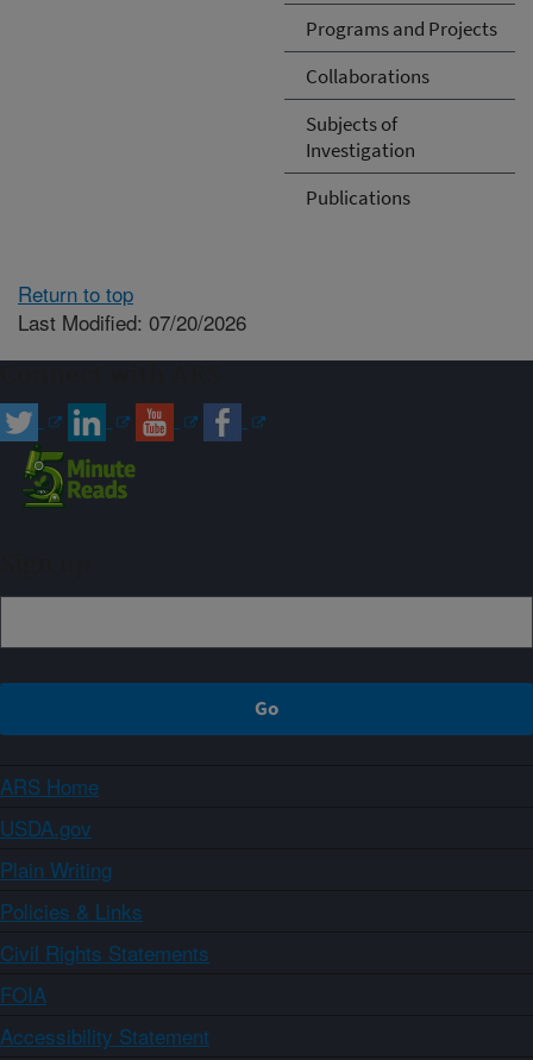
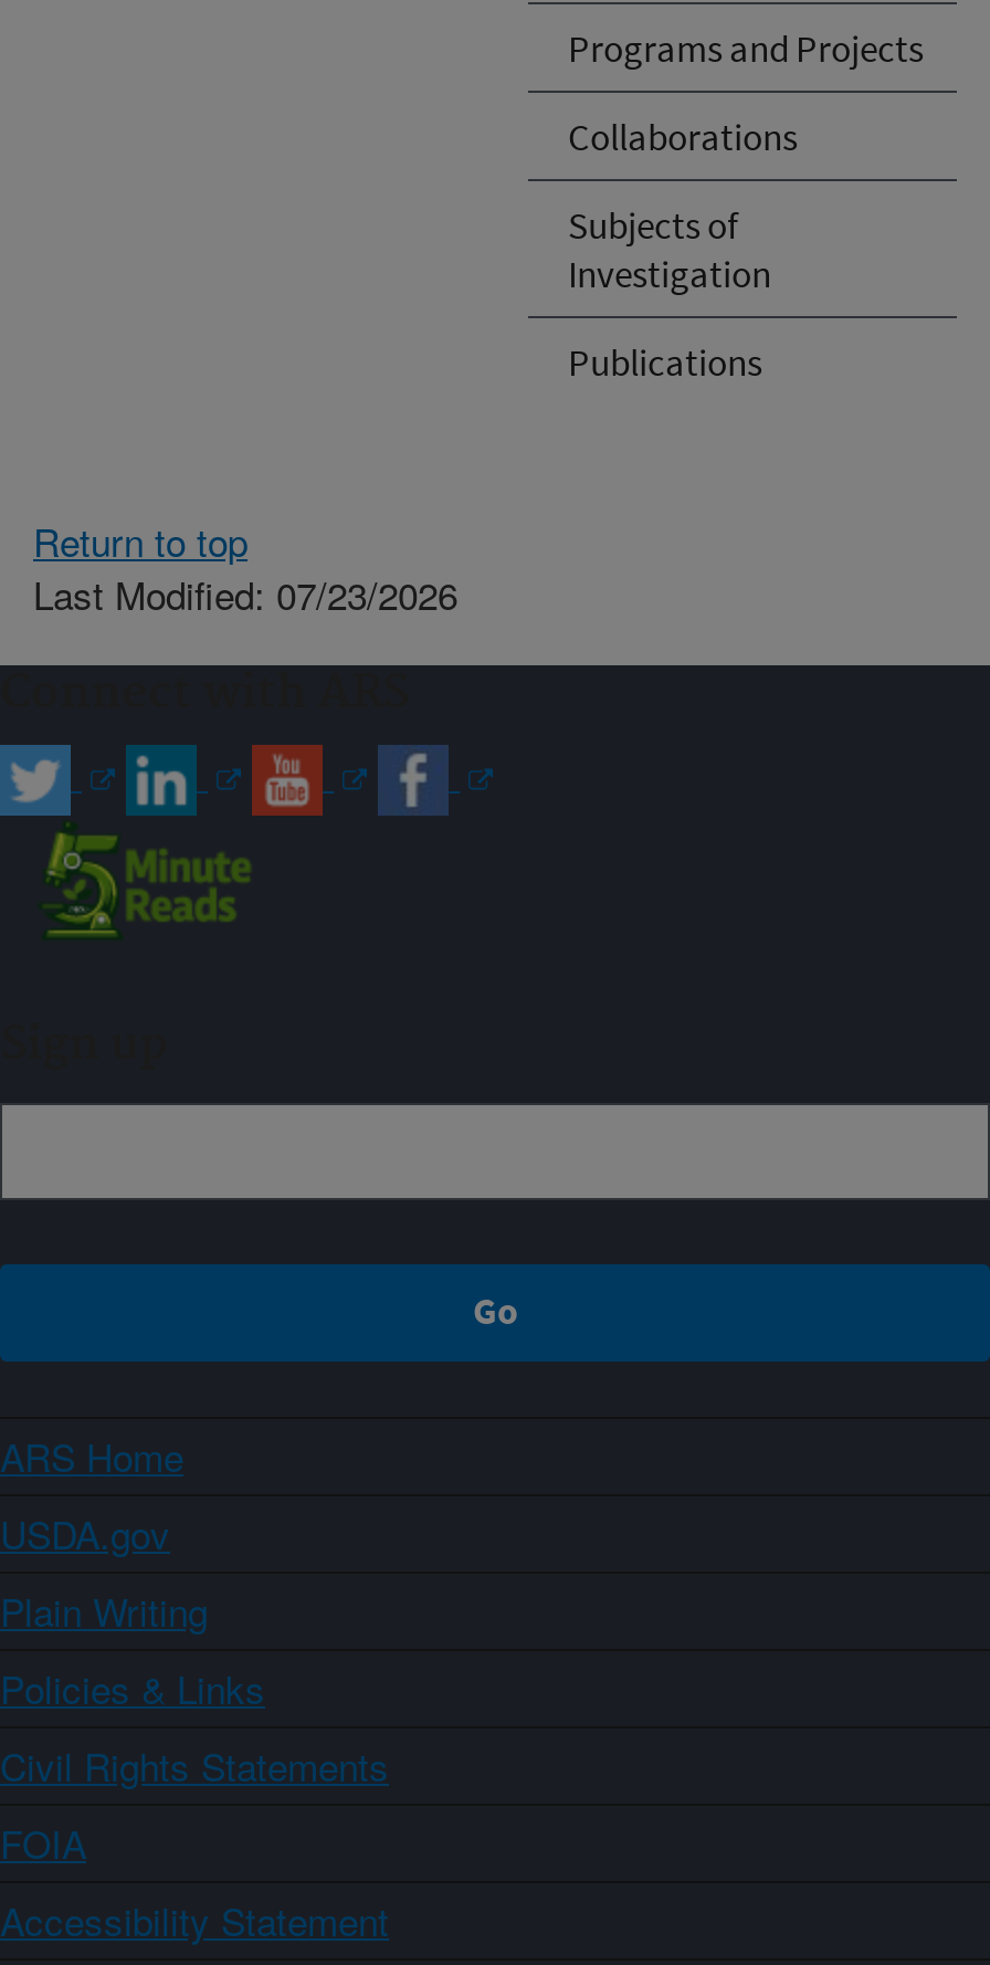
[18,307,246,337] Last Modified: 07/20/2026 -> [33,566,457,621] Last Modified: 07/23/2026

